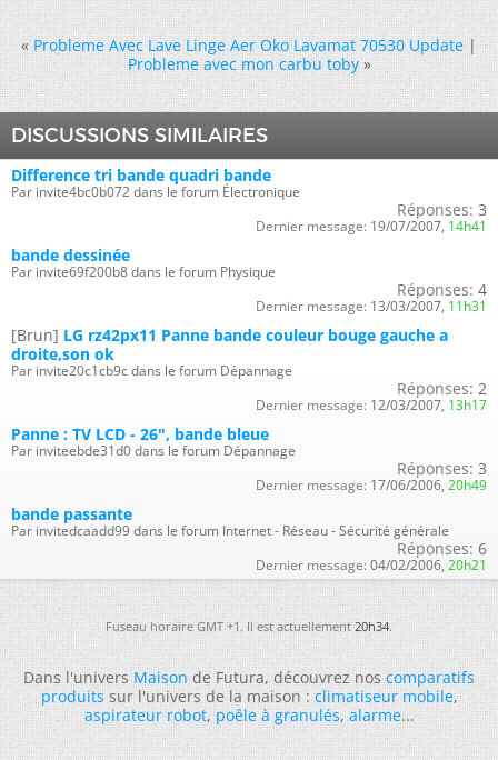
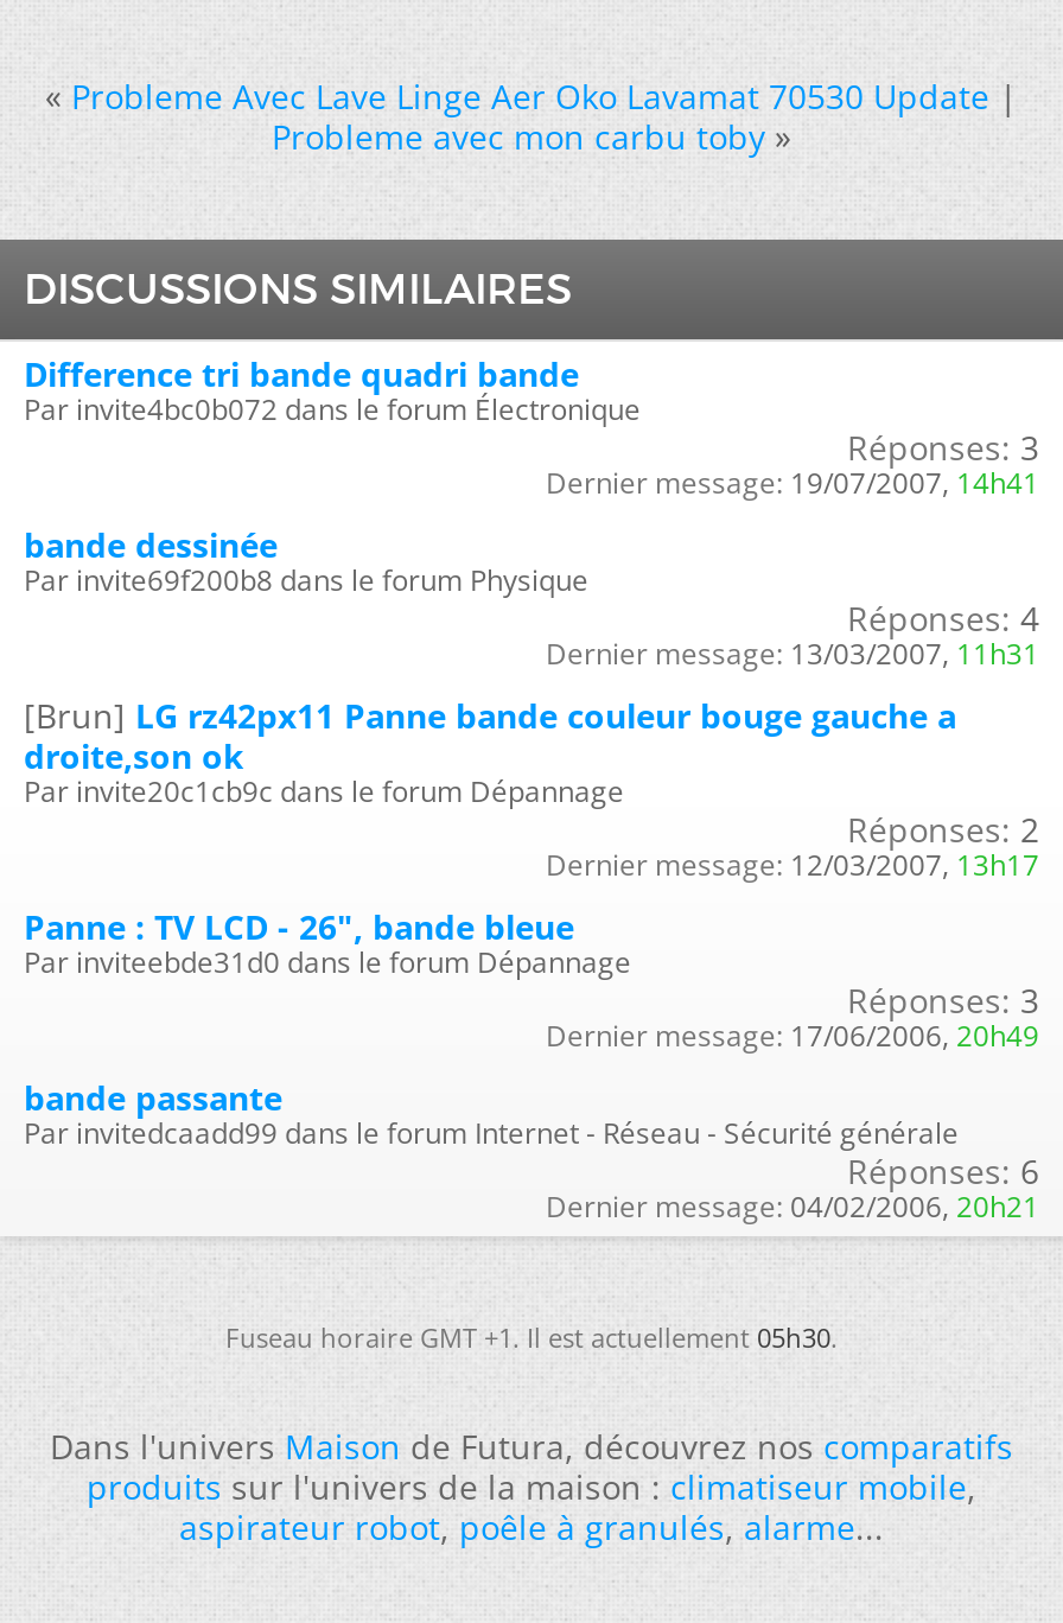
[106,618,392,634] Fuseau horaire GMT +1. Il est actuellement 20h34. -> [225,1319,838,1355] Fuseau horaire GMT +1. Il est actuellement 05h30.

